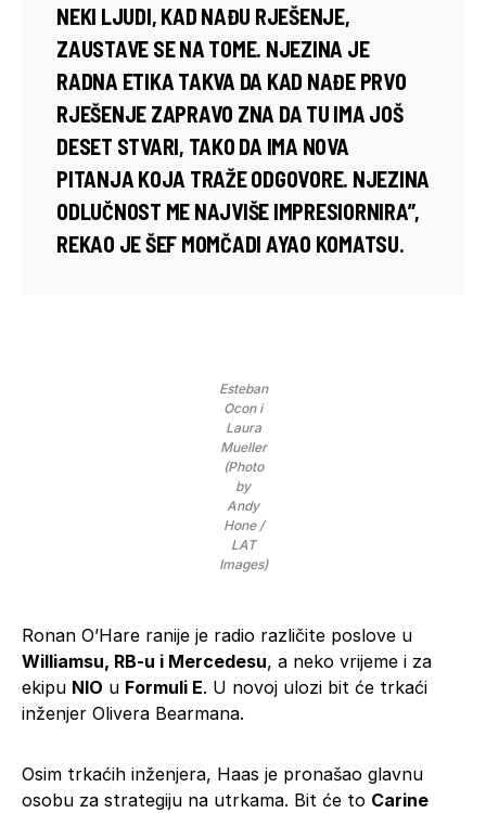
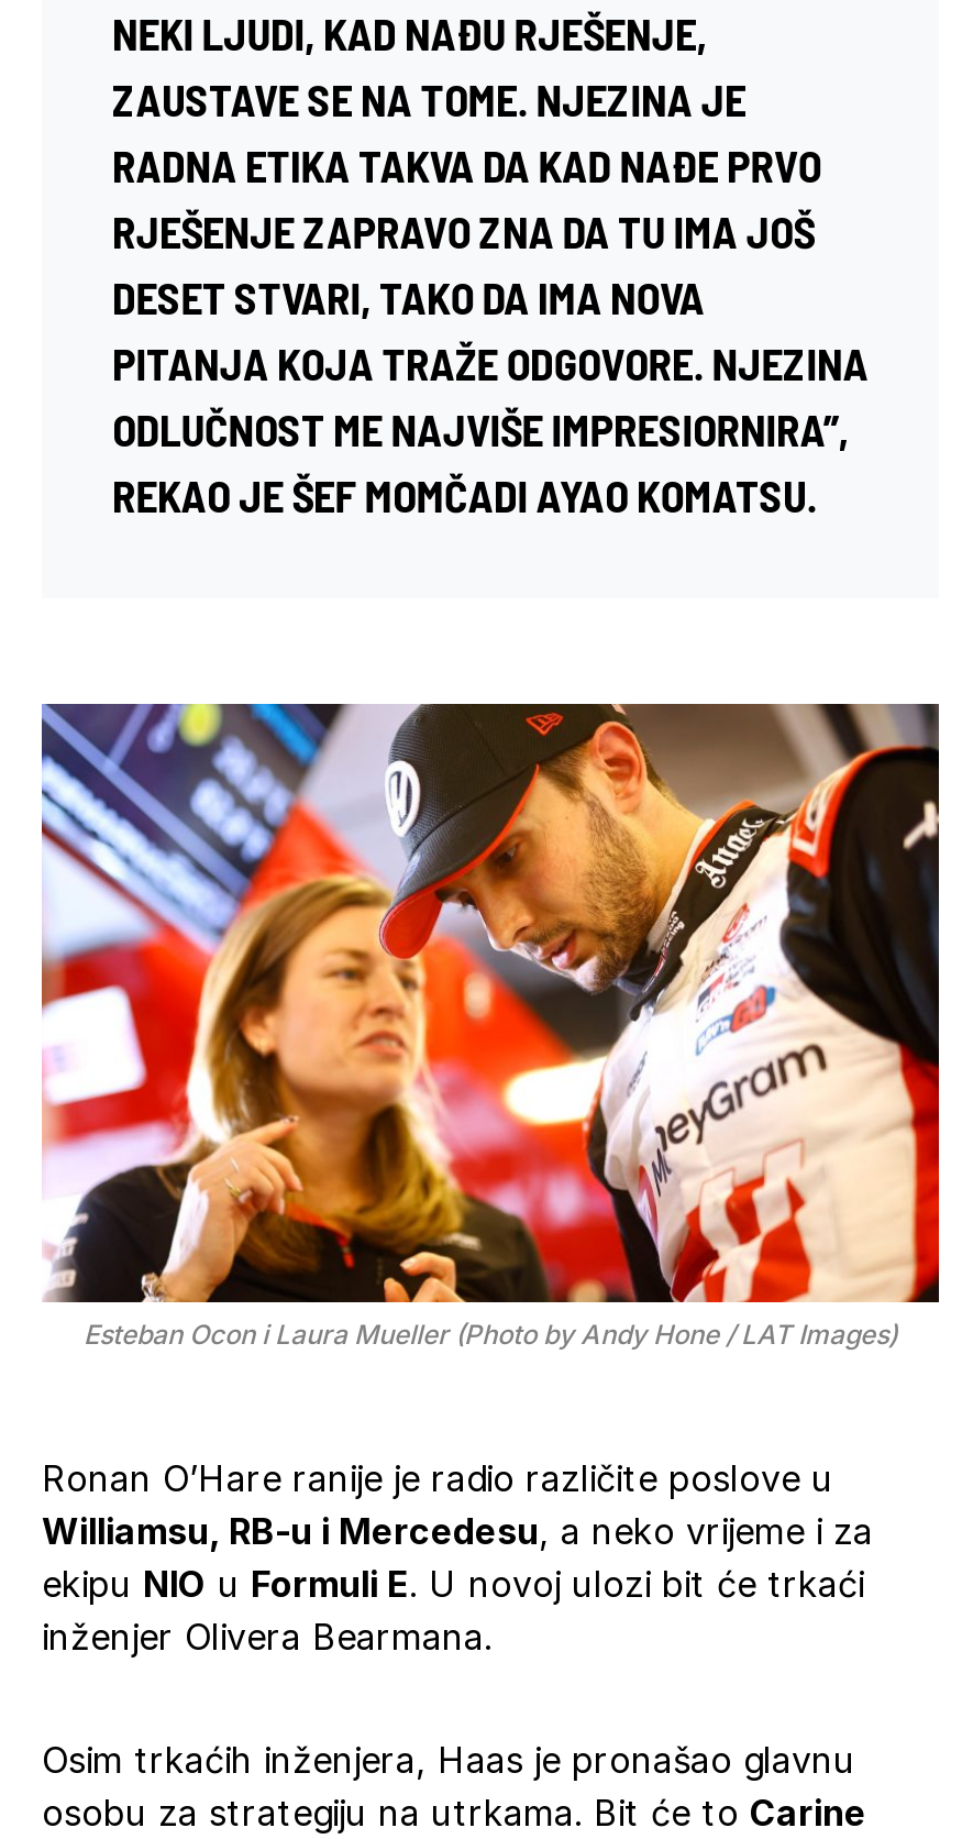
none -> [40,702,941,1304] [image]

